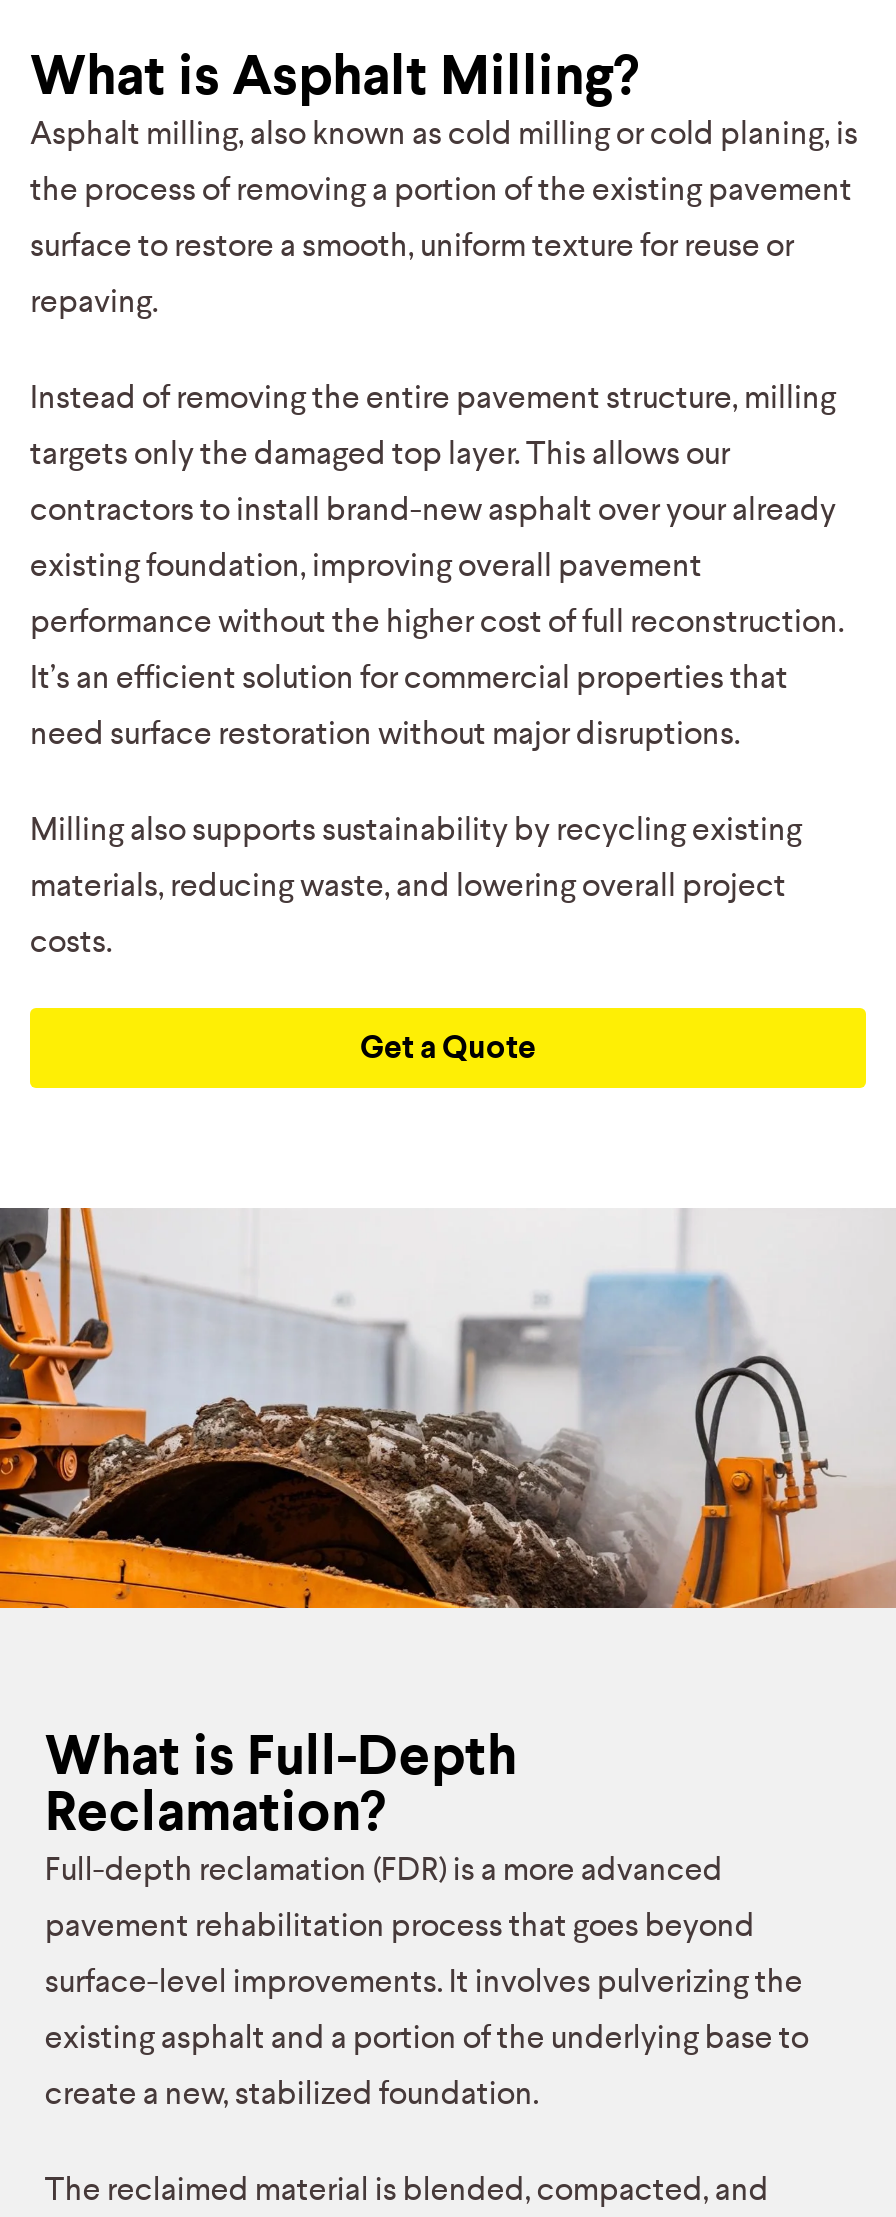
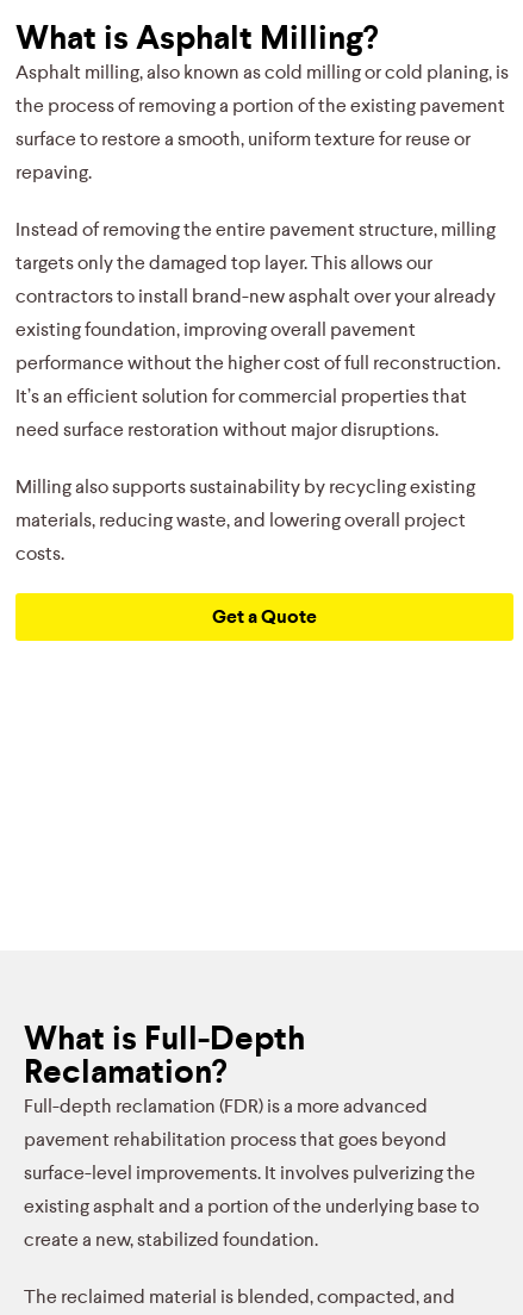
[6,1206,890,1610] [image] -> none

